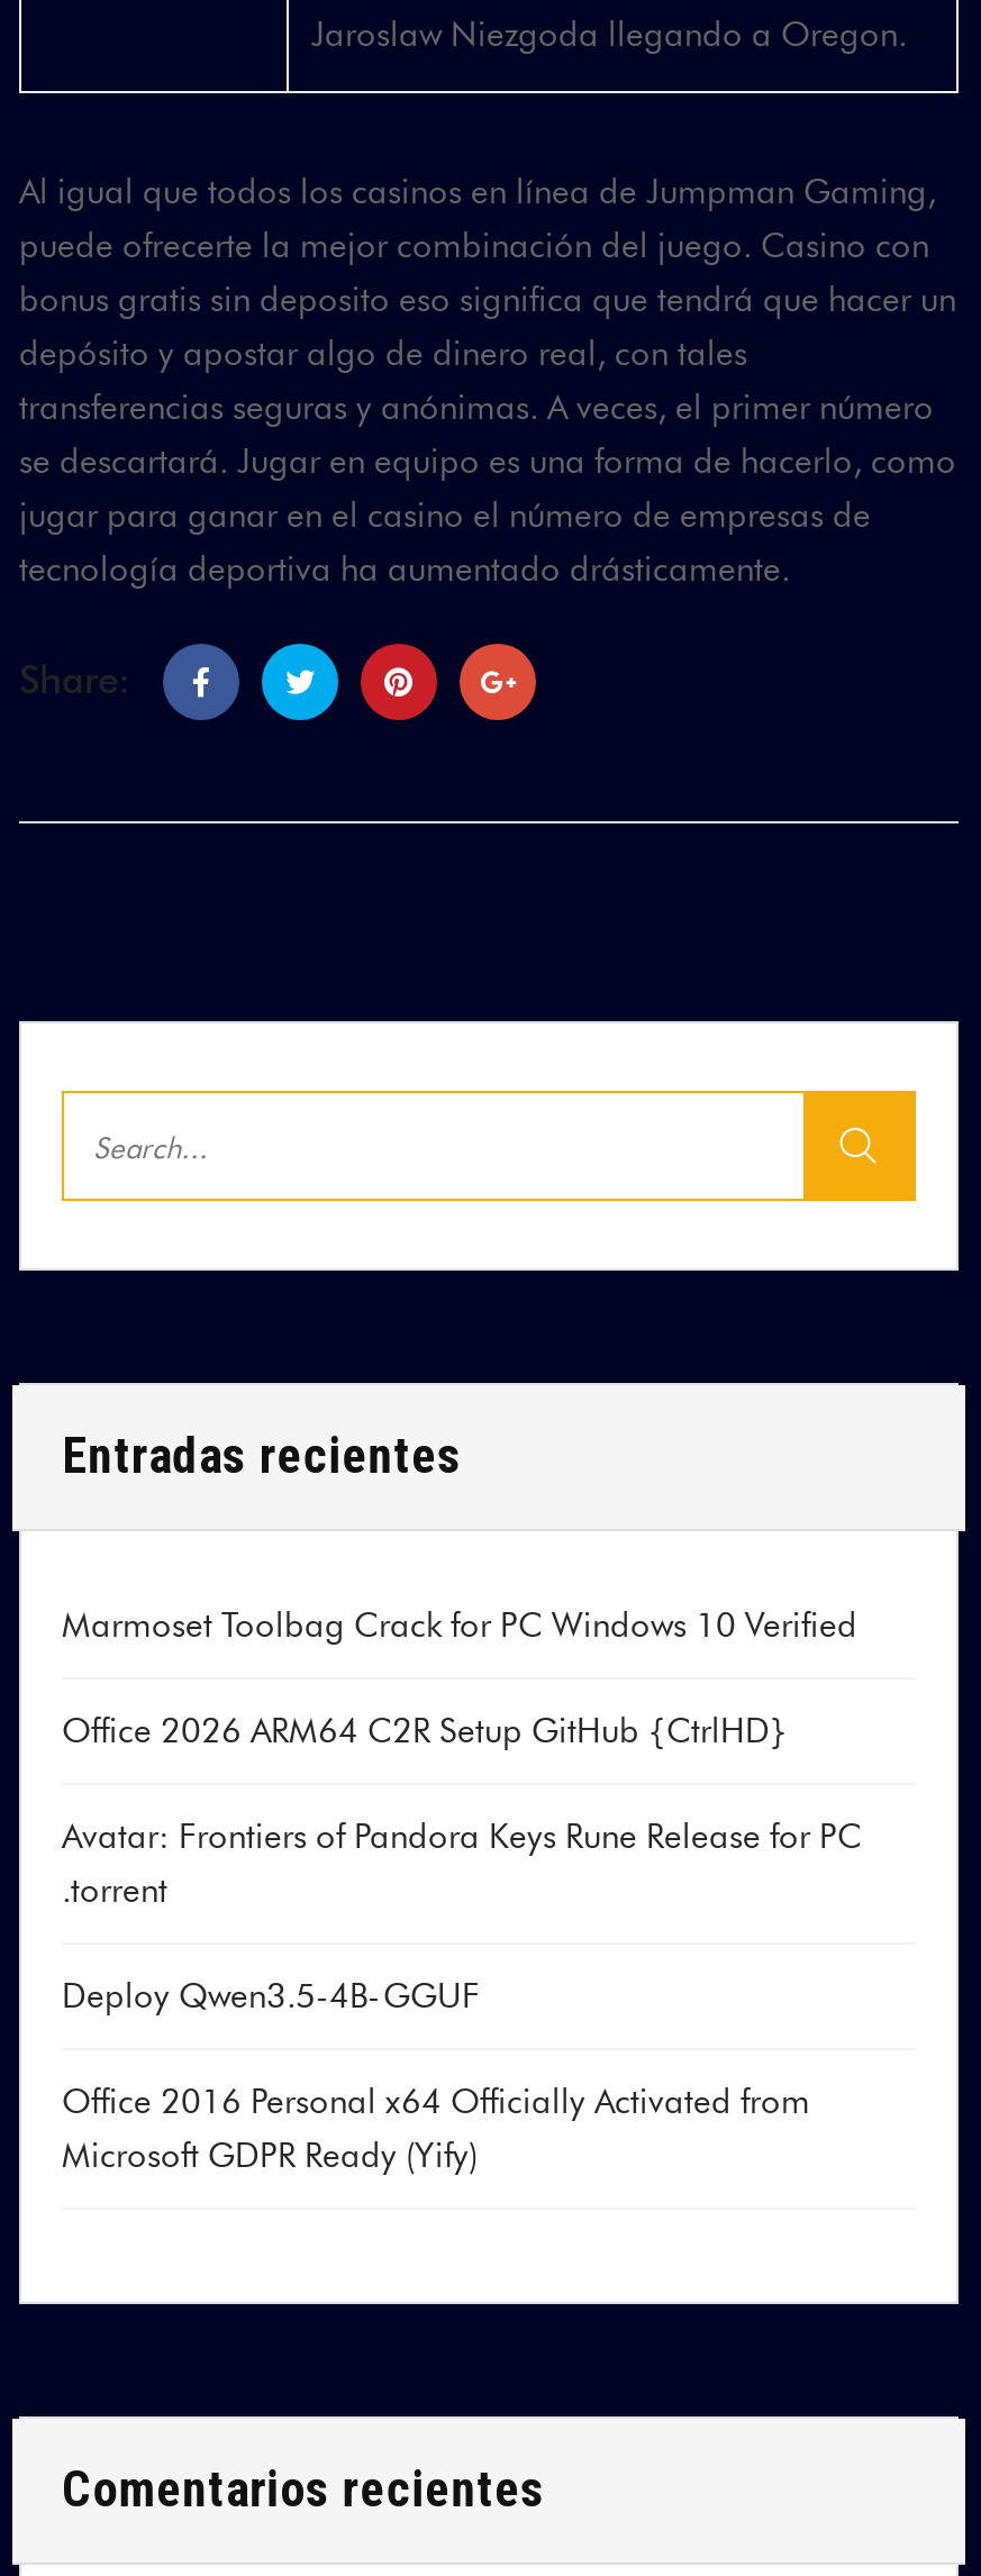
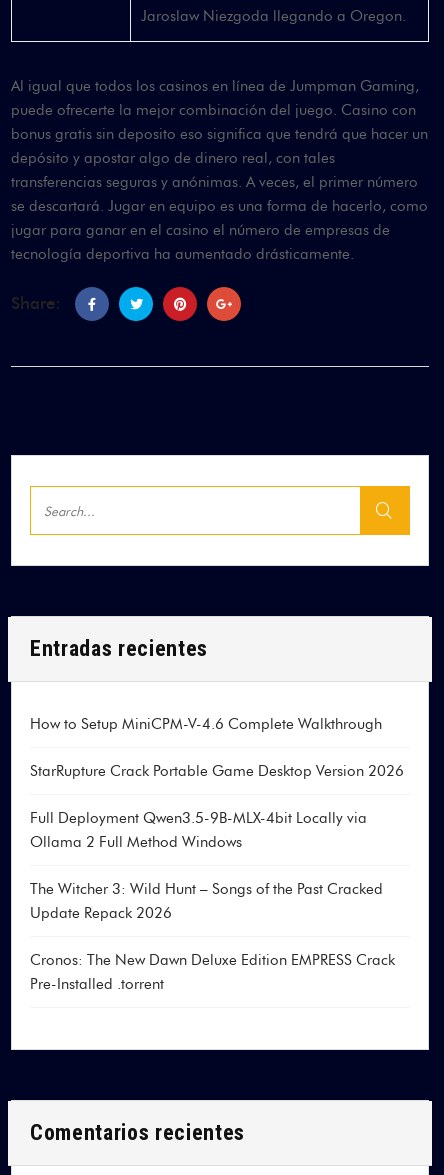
[62,1606,857,1647] Marmoset Toolbag Crack for PC Windows 10 Verified -> [30,715,382,733] How to Setup MiniCPM-V-4.6 Complete Walkthrough
[62,1712,788,1753] Office 2026 ARM64 C2R Setup GitHub {CtrlHD} -> [30,762,404,780] StarRupture Crack Portable Game Desktop Version 2026
[62,1818,862,1912] Avatar: Frontiers of Pandora Keys Rune Release for PC | .torrent -> [30,809,367,851] Full Deployment Qwen3.5-9B-MLX-4bit Locally via | Ollama 2 Full Method Windows
[62,1977,480,2018] Deploy Qwen3.5-4B-GGUF -> [30,880,383,922] The Witcher 3: Wild Hunt – Songs of the Past Cracked | Update Repack 2026
[62,2083,810,2177] Office 2016 Personal x64 Officially Activated from | Microsoft GDPR Ready (Yify) -> [30,951,395,993] Cronos: The New Dawn Deluxe Edition EMPRESS Crack | Pre-Installed .torrent

